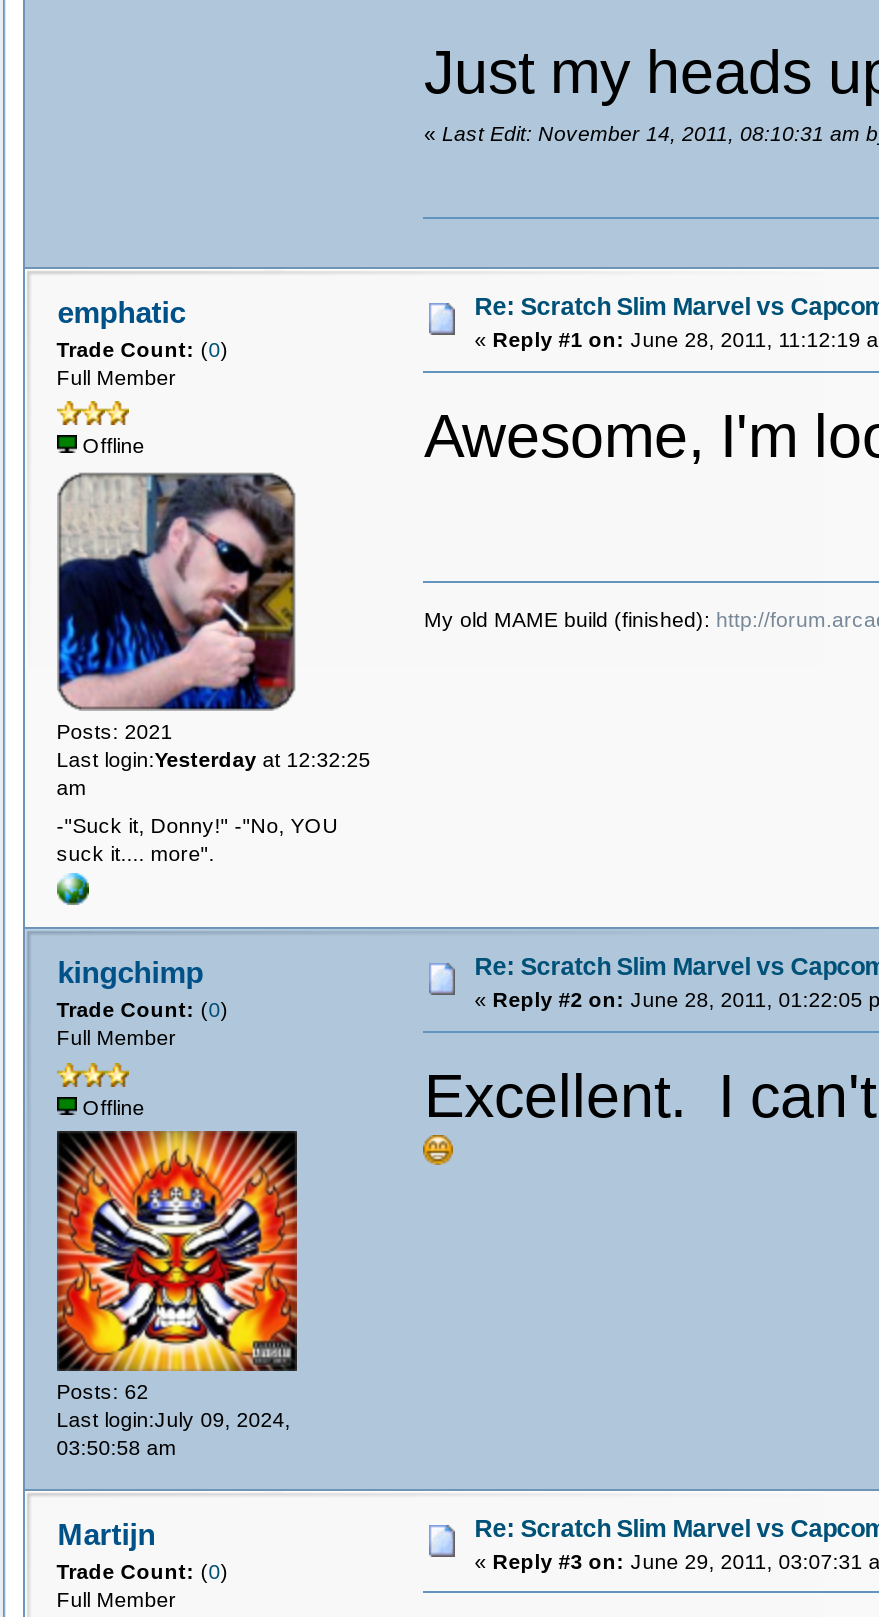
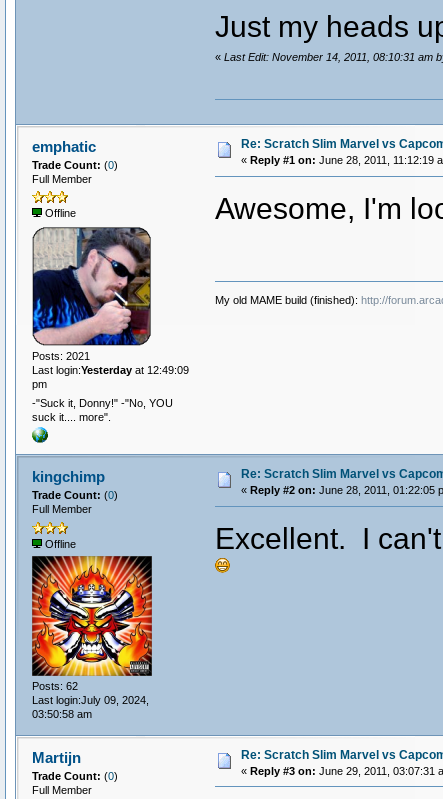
[56,747,370,799] Last login:Yesterday at 12:32:25 | am -> [32,364,189,390] Last login:Yesterday at 12:49:09 | pm

